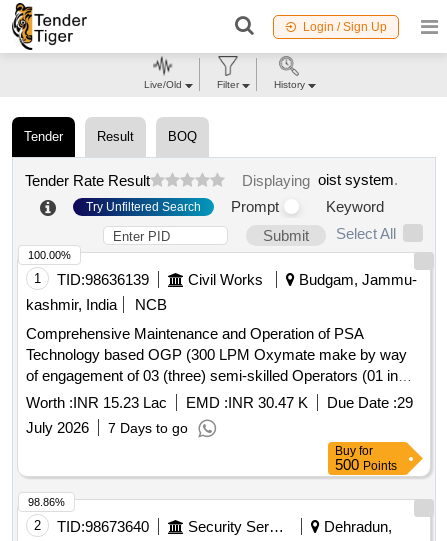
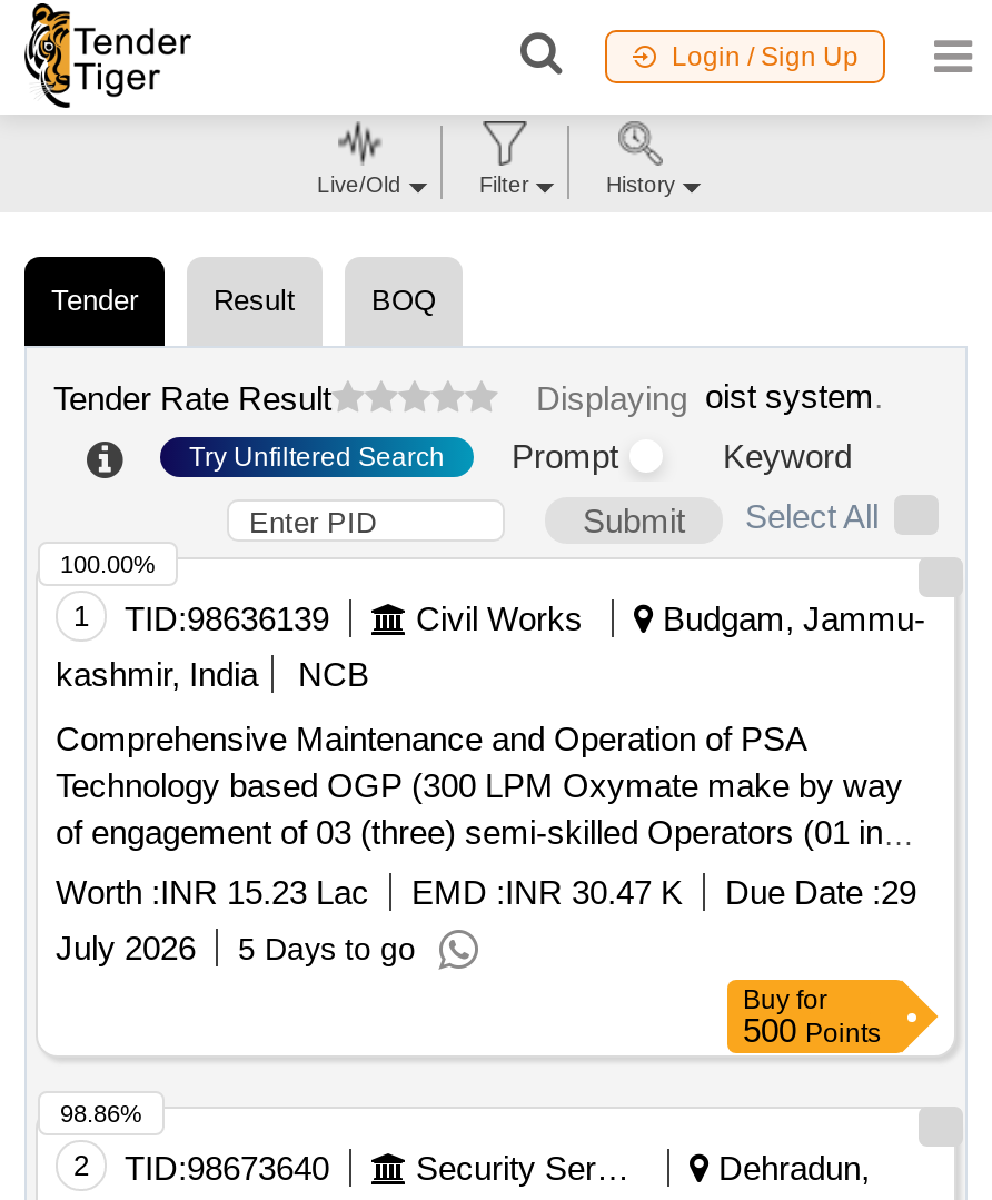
[26,419,188,436] July 2026 7 Days to go -> [56,929,416,967] July 2026 5 Days to go

